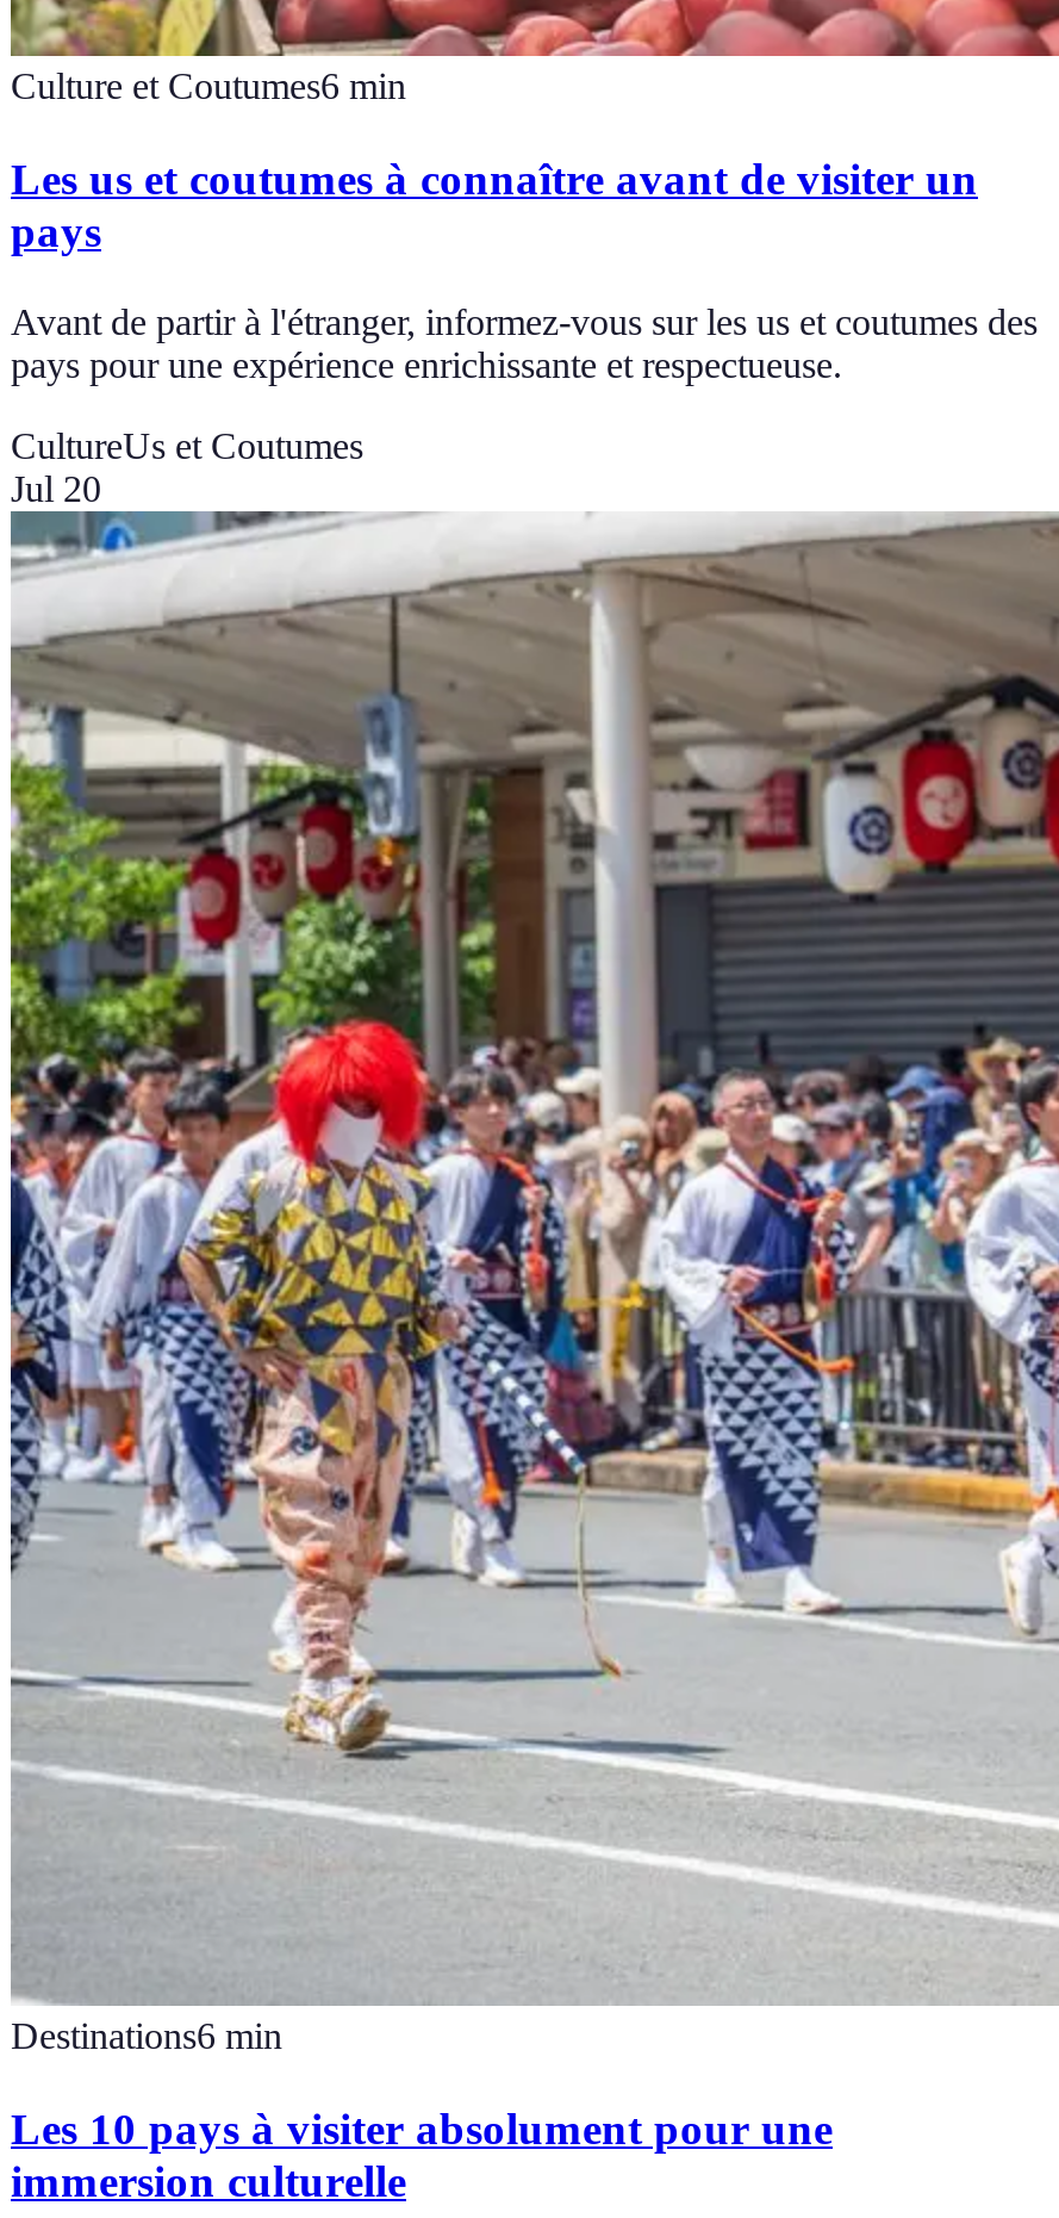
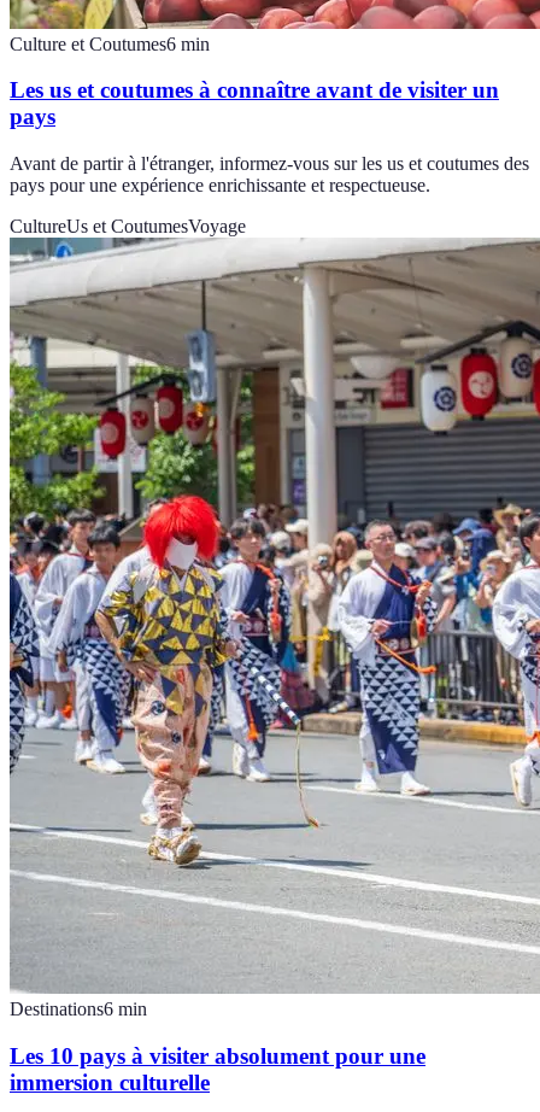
[11,427,363,510] CultureUs et Coutumes | Jul 20 -> [10,216,246,237] CultureUs et CoutumesVoyage

